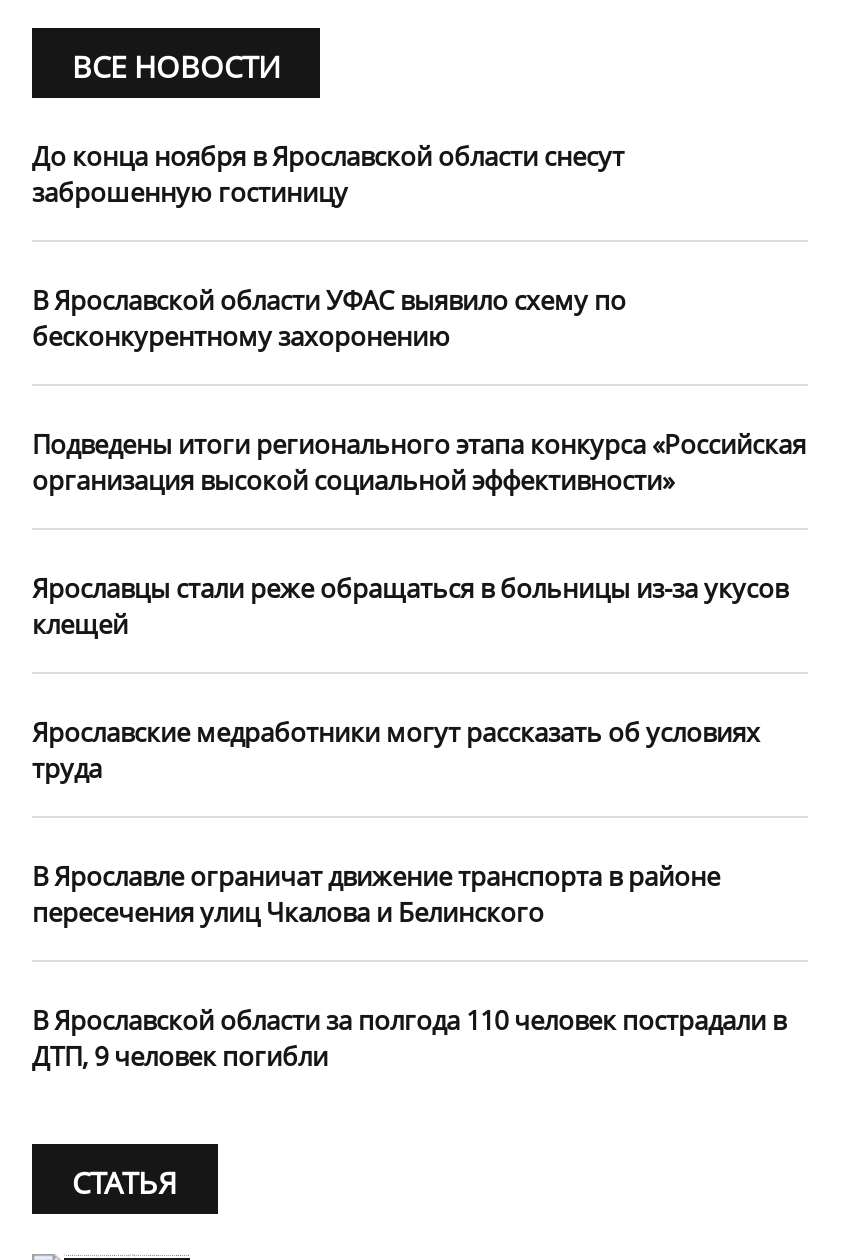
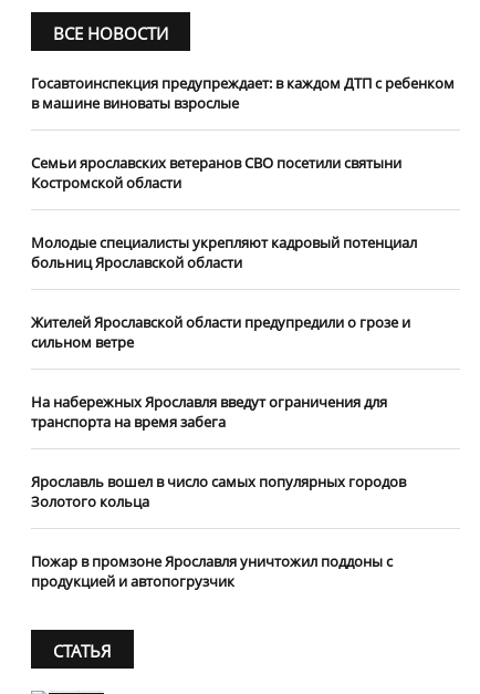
[32,137,624,209] До конца ноября в Ярославской области снесут | заброшенную гостиницу -> [31,73,455,113] Госавтоинспекция предупреждает: в каждом ДТП с ребенком | в машине виноваты взрослые
[32,281,626,353] В Ярославской области УФАС выявило схему по | бесконкурентному захоронению -> [31,152,401,192] Семьи ярославских ветеранов СВО посетили святыни | Костромской области
[32,425,806,497] Подведены итоги регионального этапа конкурса «Российская | организация высокой социальной эффективности» -> [31,232,417,272] Молодые специалисты укрепляют кадровый потенциал | больниц Ярославской области
[32,569,788,641] Ярославцы стали реже обращаться в больницы из-за укусов | клещей -> [31,312,410,352] Жителей Ярославской области предупредили о грозе и | сильном ветре
[32,713,760,785] Ярославские медработники могут рассказать об условиях | труда -> [31,391,387,431] На набережных Ярославля введут ограничения для | транспорта на время забега
[32,857,720,929] В Ярославле ограничат движение транспорта в районе | пересечения улиц Чкалова и Белинского -> [31,471,406,511] Ярославль вошел в число самых популярных городов | Золотого кольца
[32,1001,786,1073] В Ярославской области за полгода 110 человек пострадали в | ДТП, 9 человек погибли -> [31,551,393,591] Пожар в промзоне Ярославля уничтожил поддоны с | продукцией и автопогрузчик

